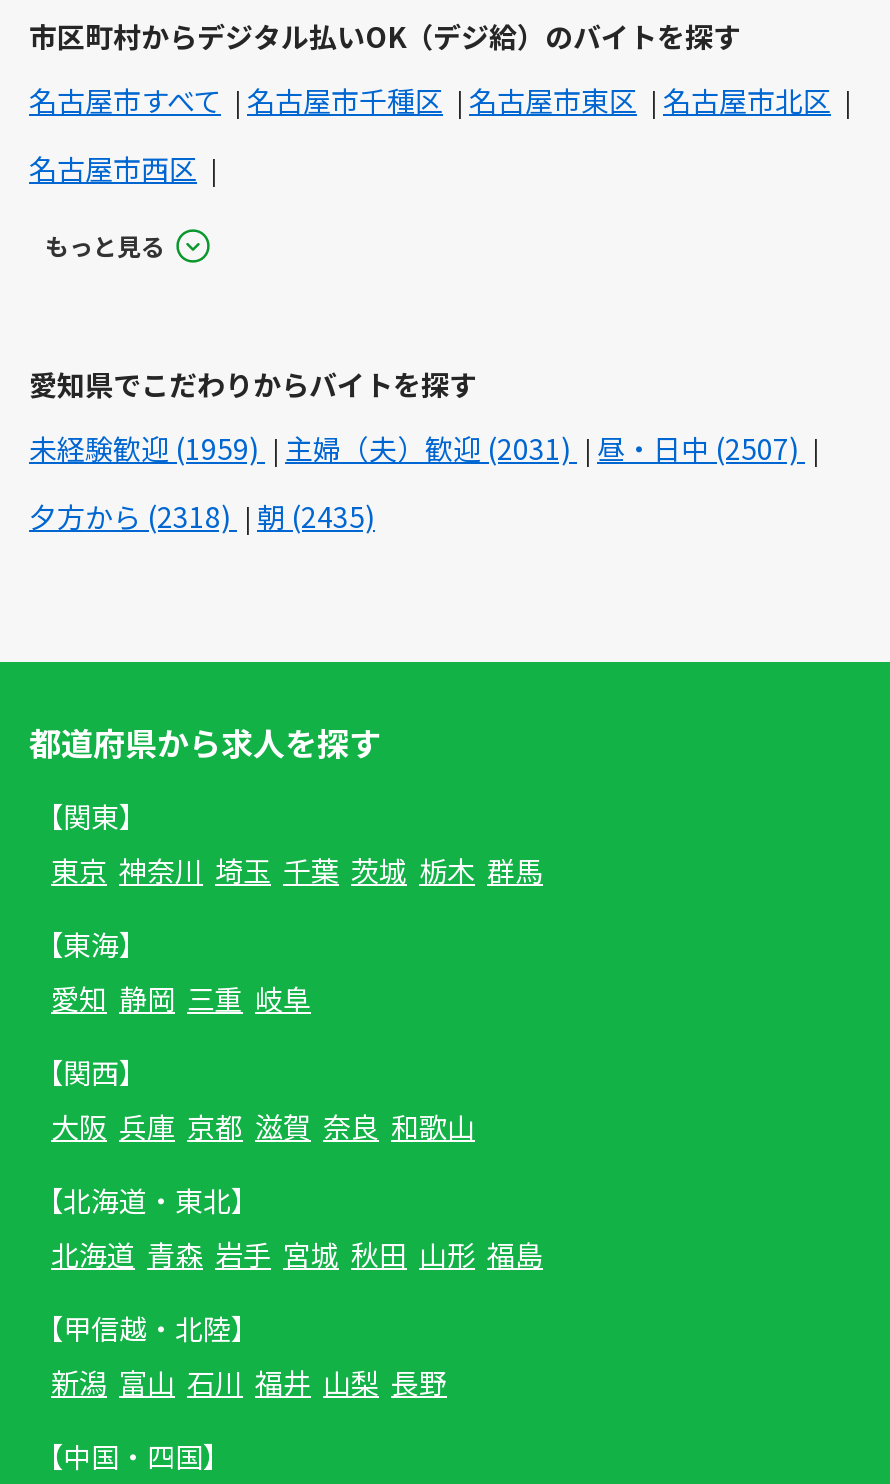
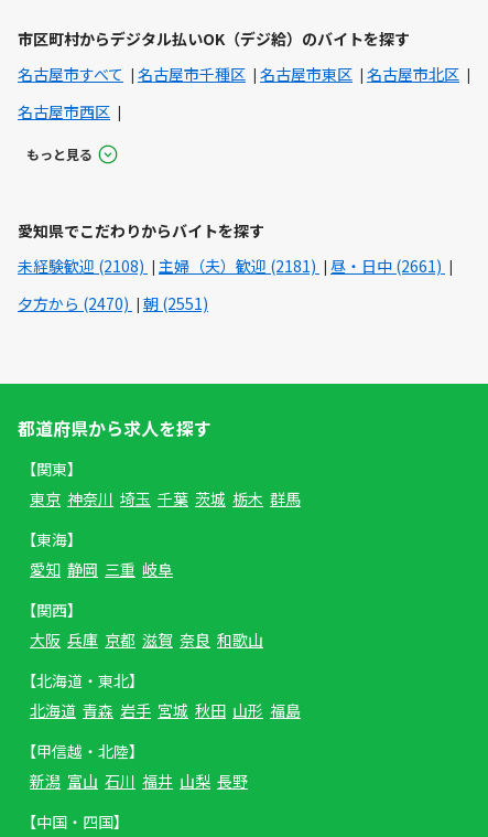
[29,428,805,468] 未経験歓迎 (1959) 主婦（夫）歓迎 (2031) 昼・日中 (2507) -> [18,255,445,277] 未経験歓迎 (2108) 主婦（夫）歓迎 (2181) 昼・日中 (2661)
[29,496,375,536] 夕方から (2318) 朝 (2435) -> [18,292,208,314] 夕方から (2470) 朝 (2551)

